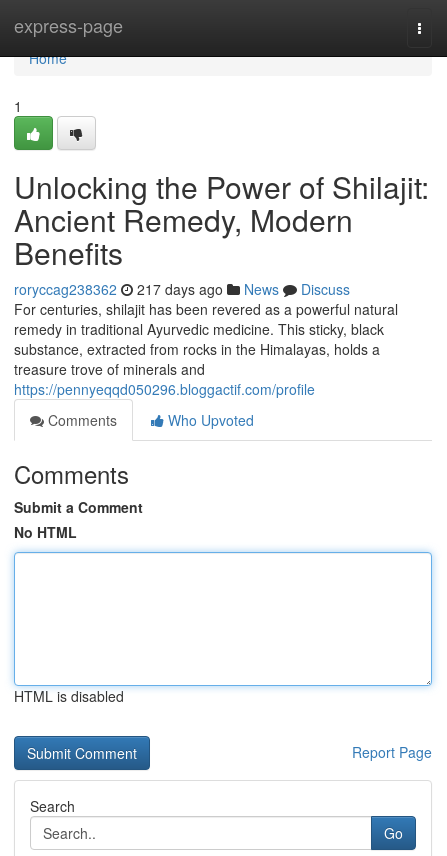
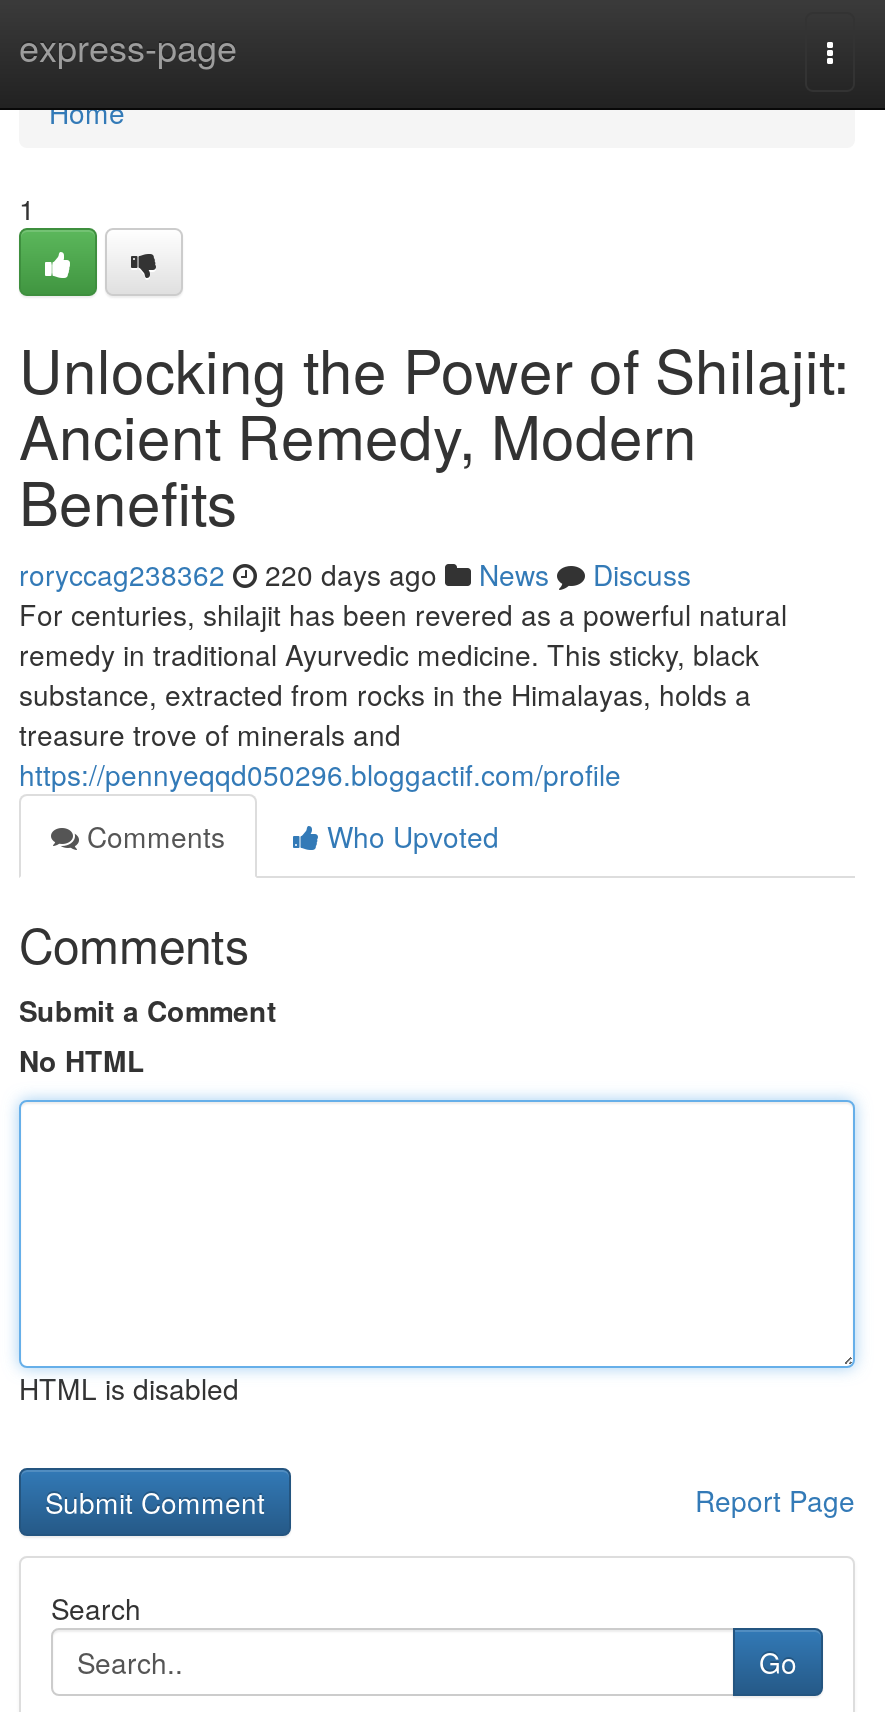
[14,279,350,299] roryccag238362 217 days ago News Discuss -> [19,554,691,594] roryccag238362 220 days ago News Discuss

